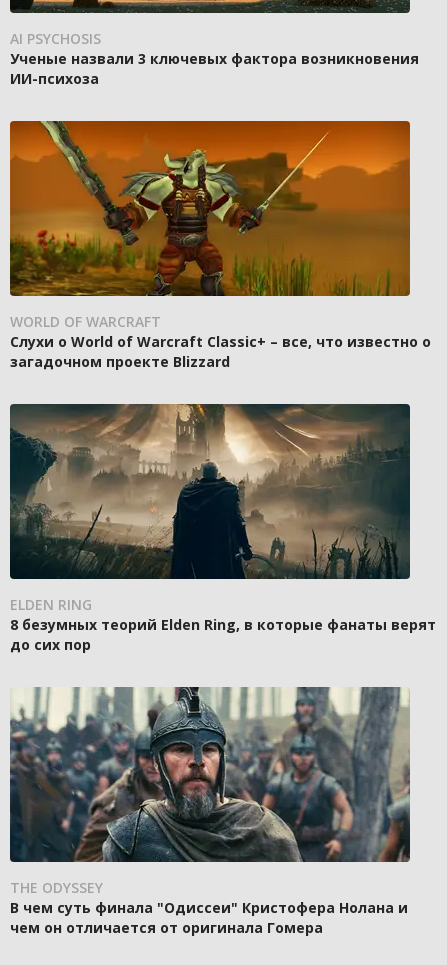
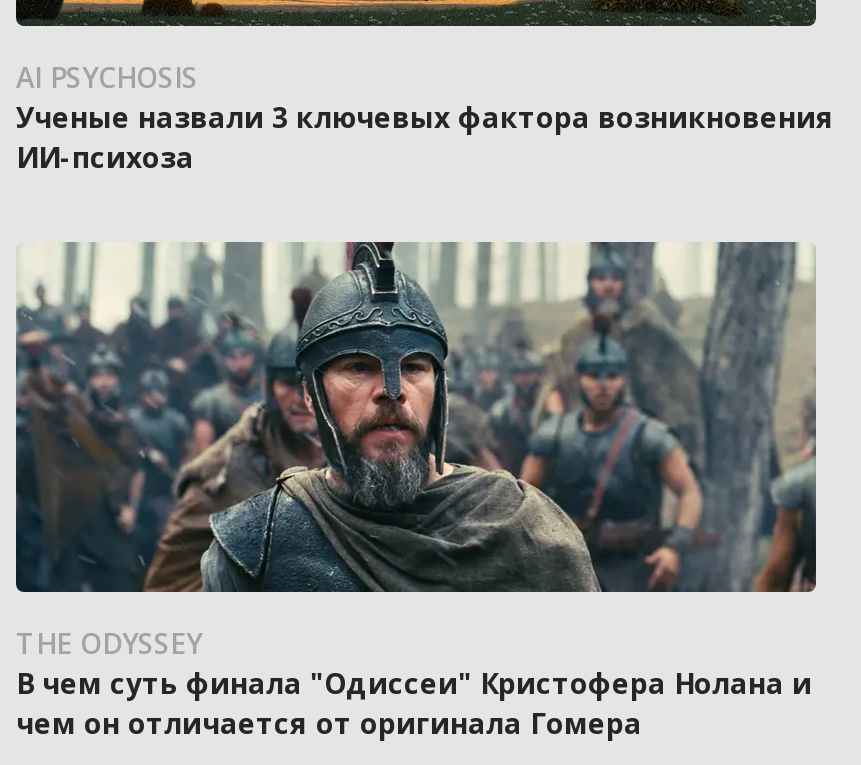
[9,120,431,371] [image] | WORLD OF WARCRAFT | Слухи о World of Warcraft Classic+ – все, что известно о | загадочном проекте Blizzard -> none
[10,403,436,654] [image] | ELDEN RING | 8 безумных теорий Elden Ring, в которые фанаты верят | до сих пор -> none

